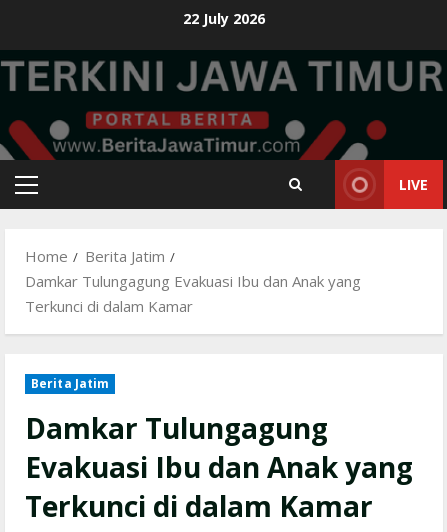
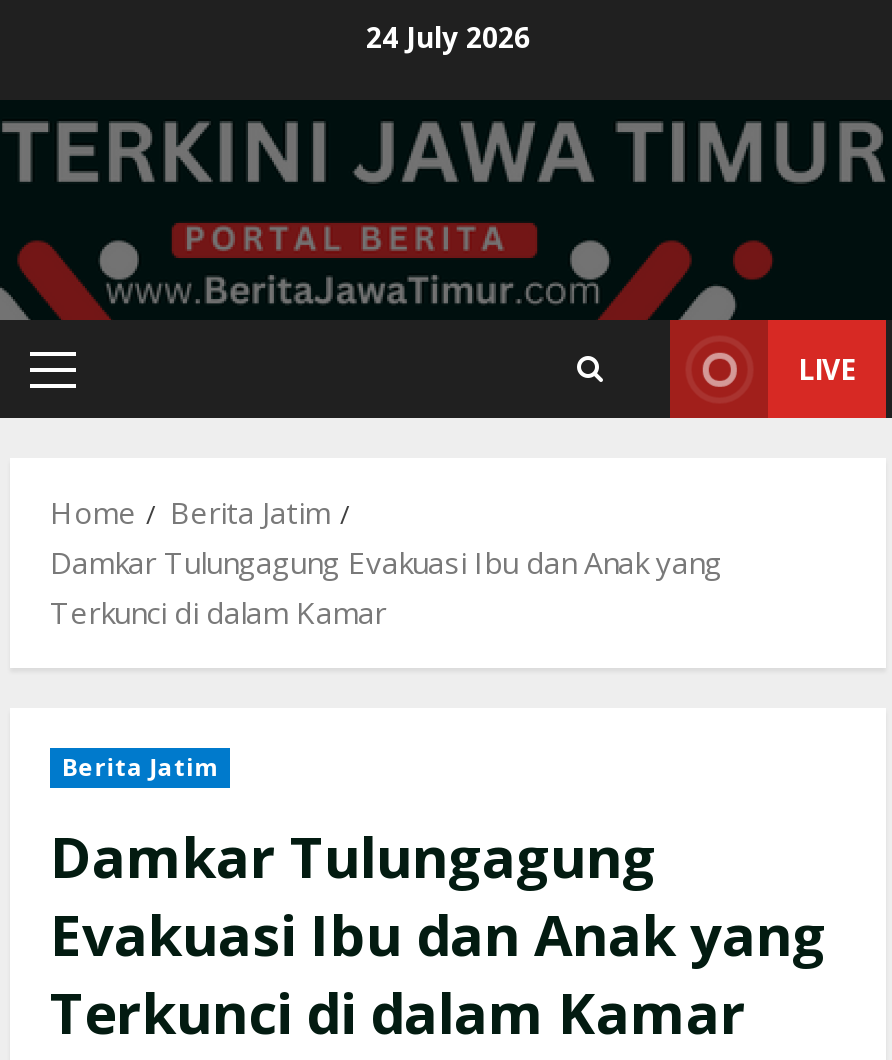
[183,8,265,27] 22 July 2026 -> [366,17,530,55] 24 July 2026

